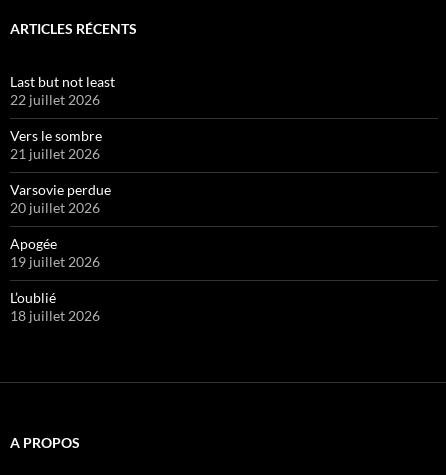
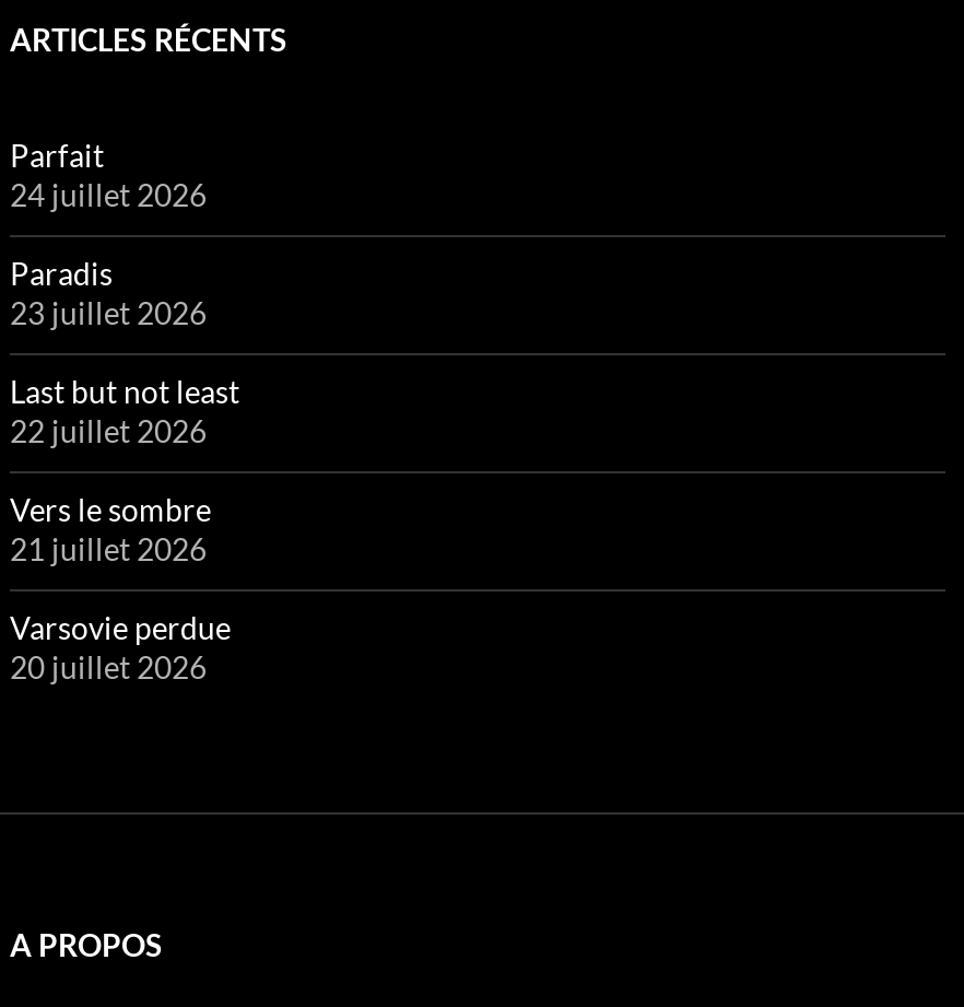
none -> [10,137,207,331] Parfait | 24 juillet 2026 | Paradis | 23 juillet 2026
moved [10,73,115,216] -> [10,373,239,686]: Last but not least | 22 juillet 2026 | Vers le sombre | 21 juillet 2026 | Varsovie perdue | 20 juillet 2026
[10,235,100,324] Apogée | 19 juillet 2026 | L’oublié | 18 juillet 2026 -> none

